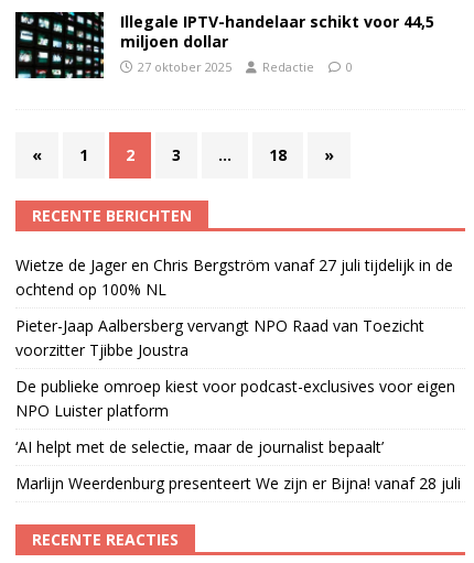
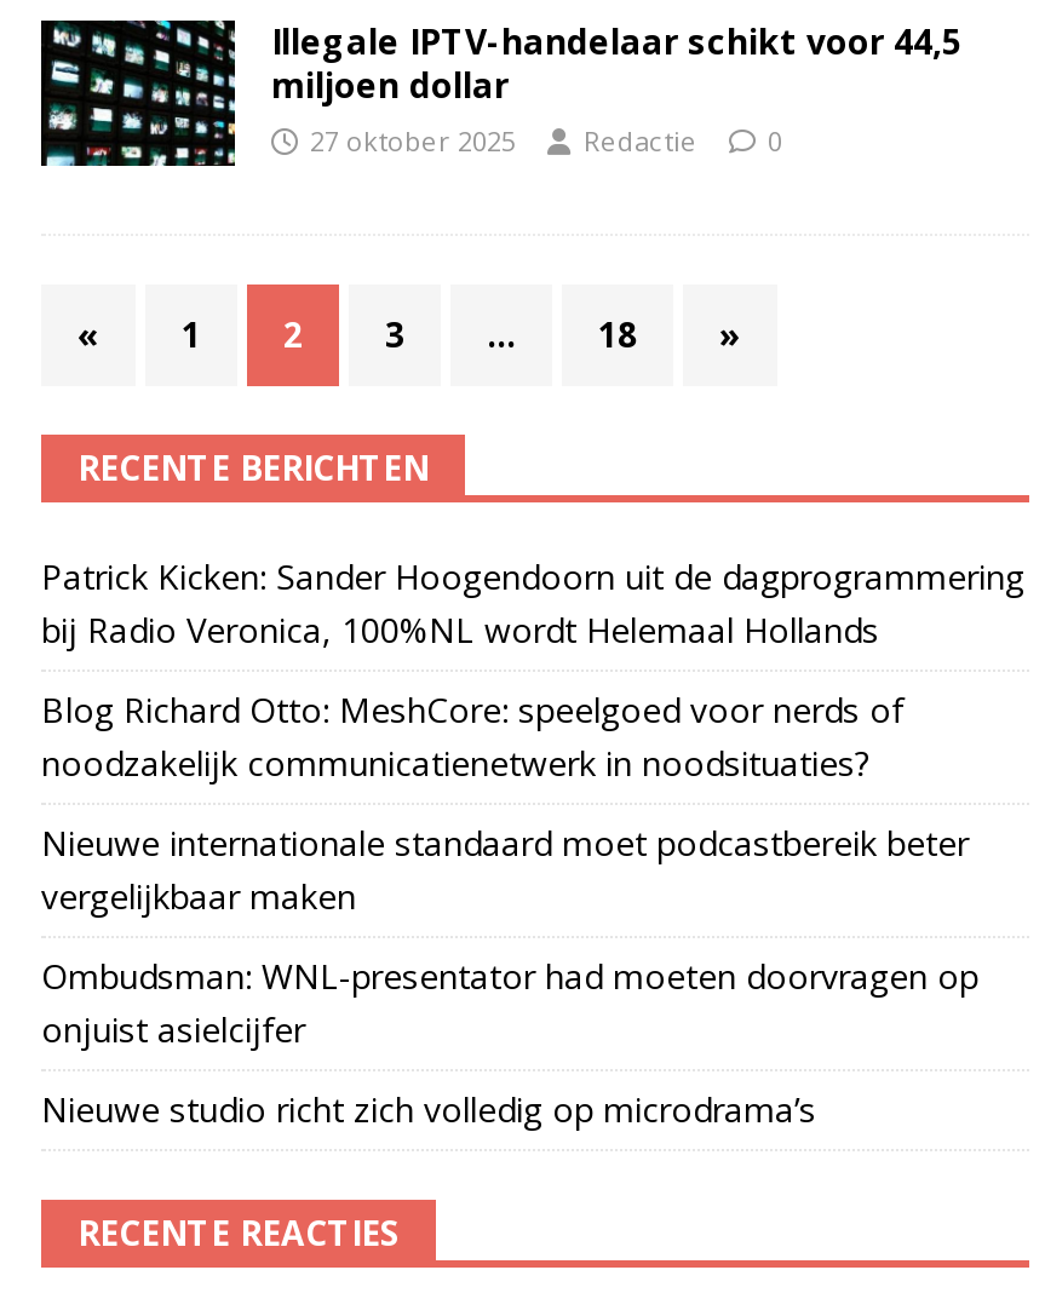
[15,255,453,300] Wietze de Jager en Chris Bergström vanaf 27 juli tijdelijk in de | ochtend op 100% NL -> [41,553,1024,653] Patrick Kicken: Sander Hoogendoorn uit de dagprogrammering | bij Radio Veronica, 100%NL wordt Helemaal Hollands
[15,315,424,360] Pieter-Jaap Aalbersberg vervangt NPO Raad van Toezicht | voorzitter Tjibbe Joustra -> [41,686,903,786] Blog Richard Otto: MeshCore: speelgoed voor nerds of | noodzakelijk communicatienetwerk in noodsituaties?
[15,376,455,421] De publieke omroep kiest voor podcast-exclusives voor eigen | NPO Luister platform -> [41,820,969,919] Nieuwe internationale standaard moet podcastbereik beter | vergelijkbaar maken
[15,436,384,457] ‘AI helpt met de selectie, maar de journalist bepaalt’ -> [41,953,978,1052] Ombudsman: WNL-presentator had moeten doorvragen op | onjuist asielcijfer
[15,473,461,494] Marlijn Weerdenburg presenteert We zijn er Bijna! vanaf 28 juli -> [41,1086,816,1132] Nieuwe studio richt zich volledig op microdrama’s

